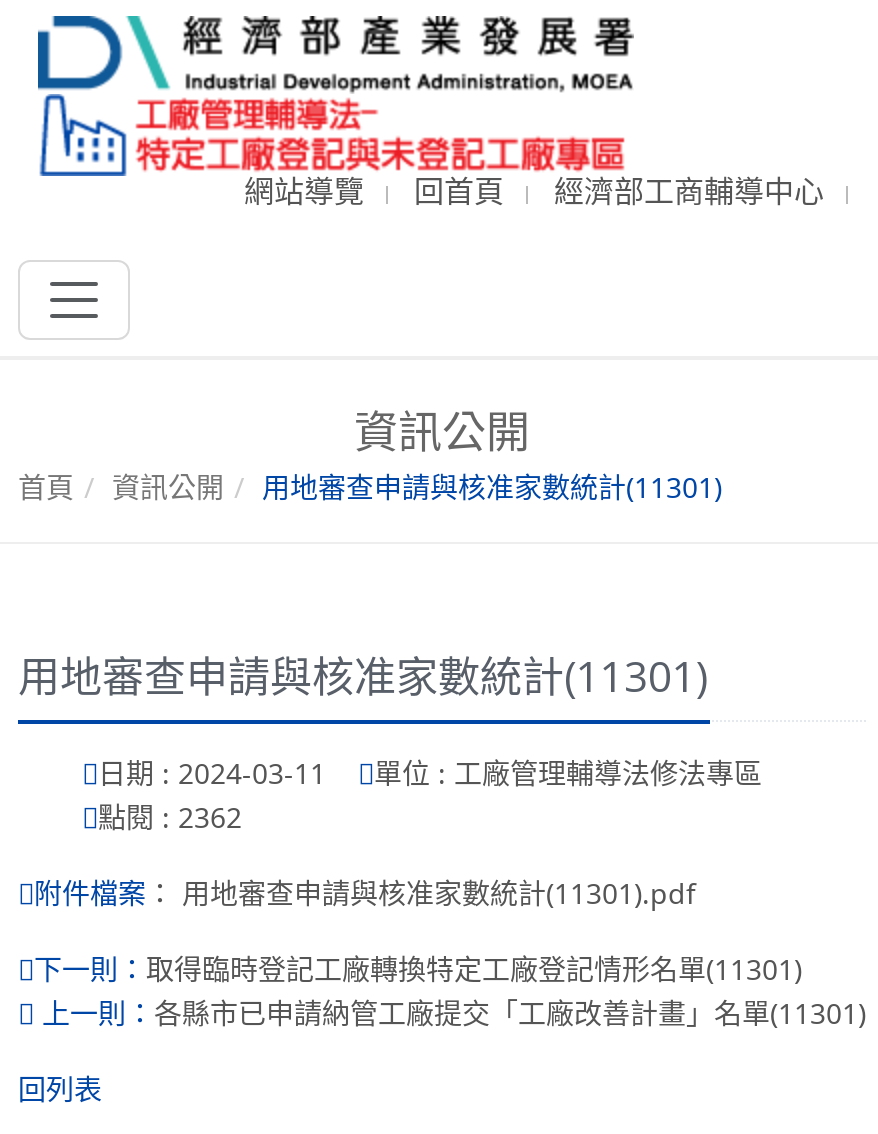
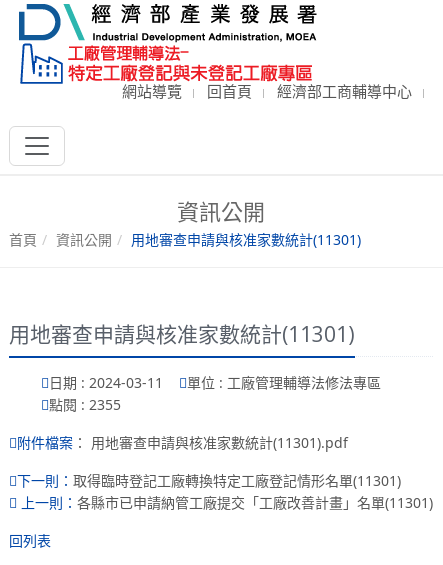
[98,798,242,836] 點閱 : 2362 -> [49,395,121,414] 點閱 : 2355

